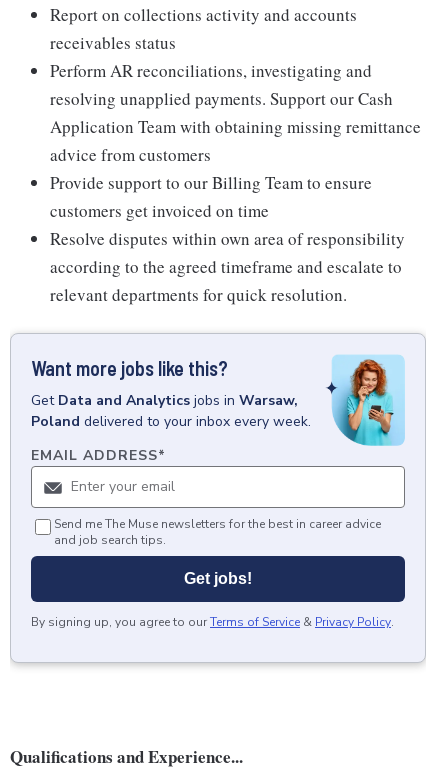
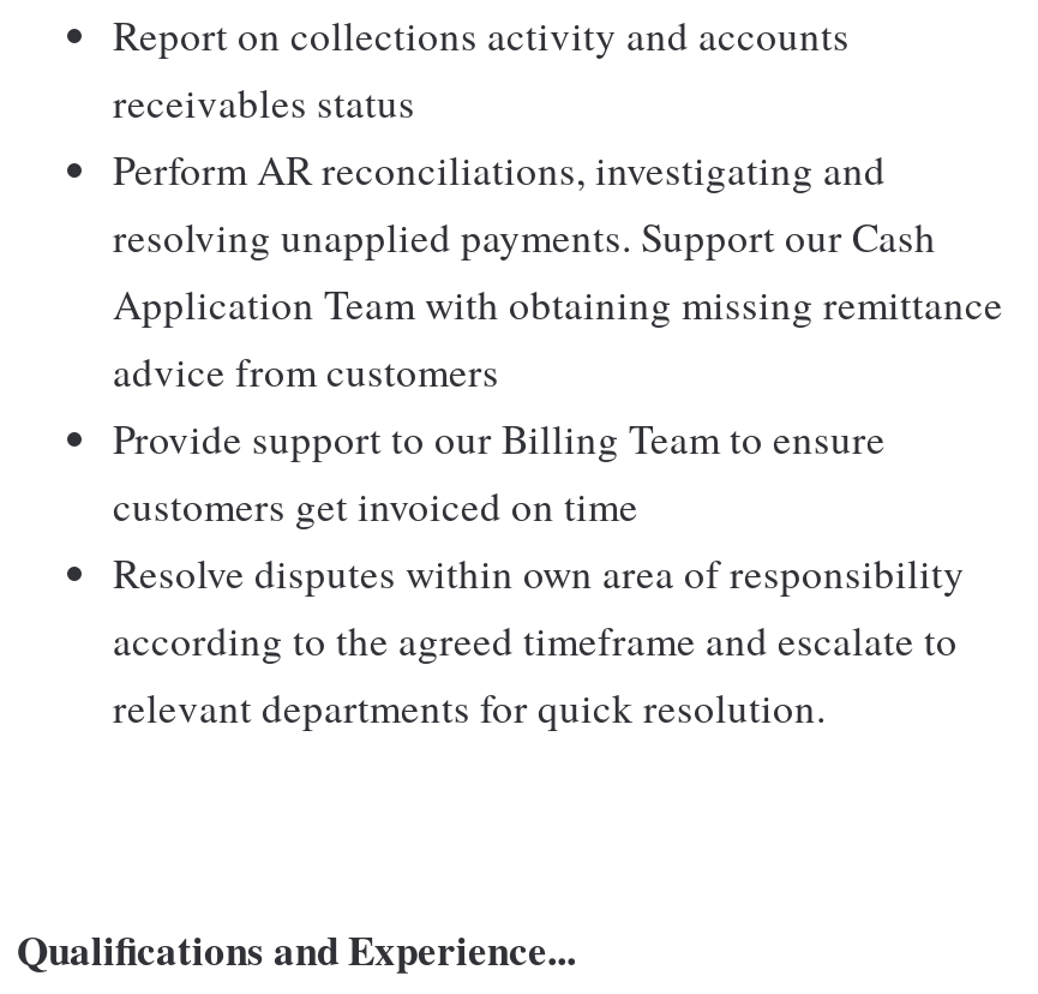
[10,333,426,666] [image] | Want more jobs like this? | Get Data and Analytics jobs in Warsaw, | Poland delivered to your inbox every week. | EMAIL ADDRESS* -> none
[31,516,394,630] Send me The Muse newsletters for the best in career advice | and job search tips. | Get jobs! | By signing up, you agree to our Terms of Service & Privacy Policy. -> none

